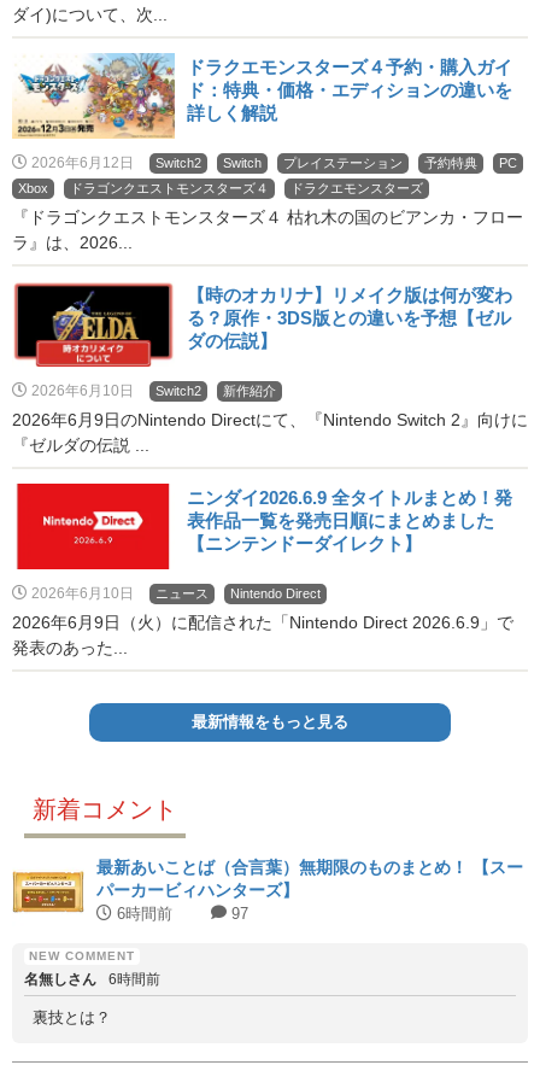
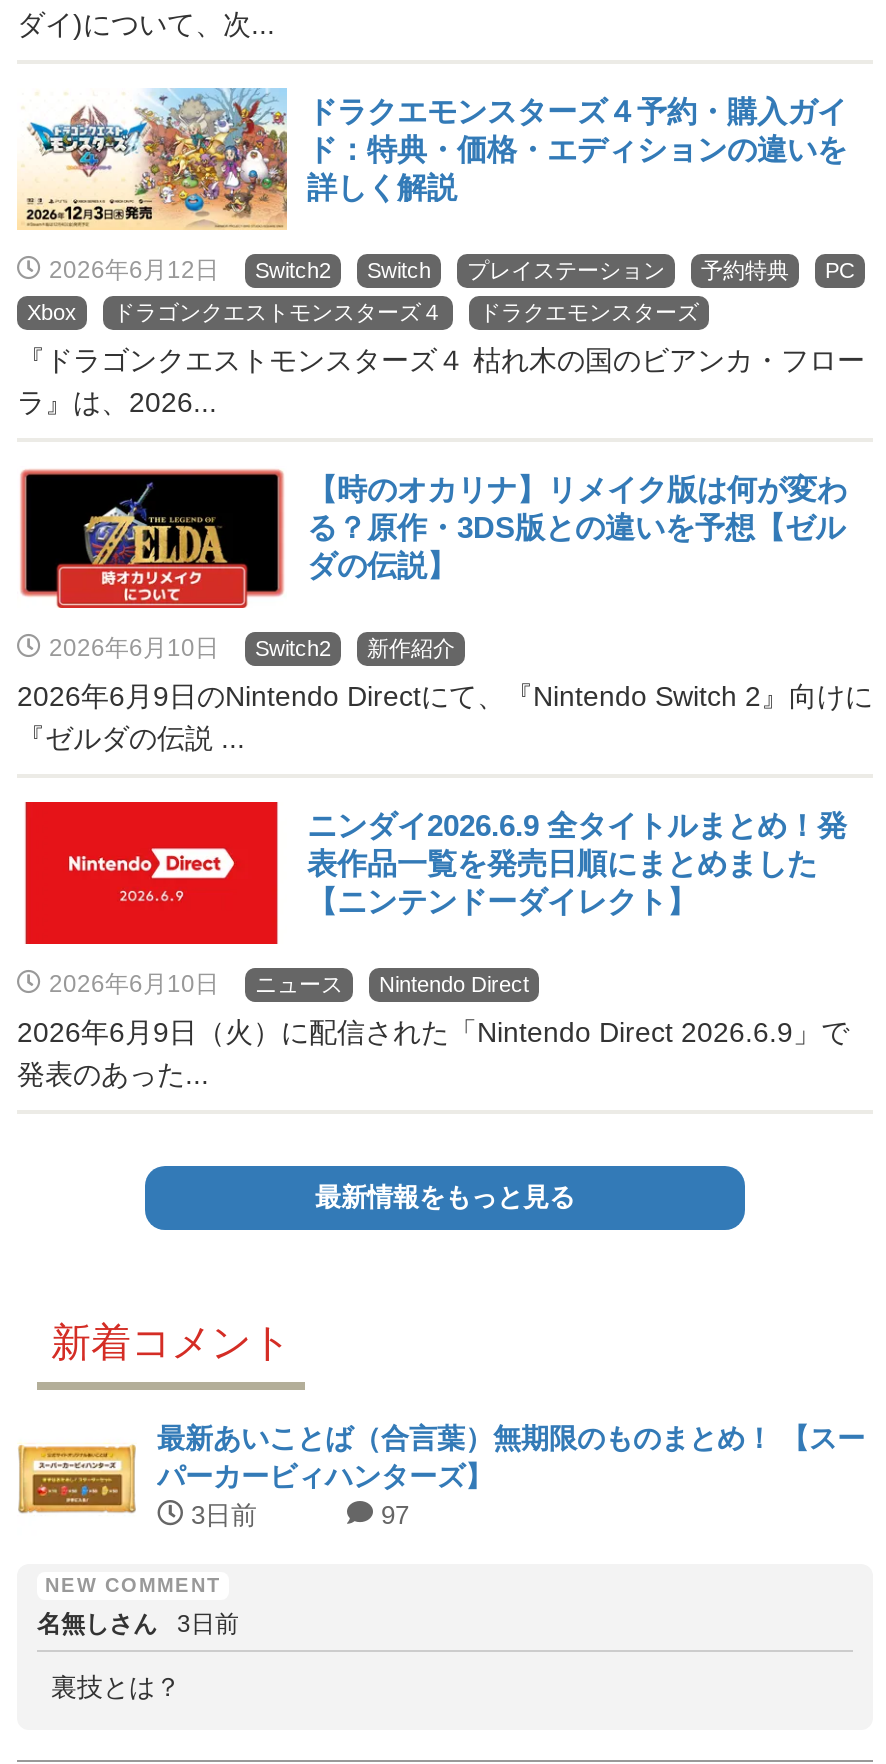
[112,905,172,923] 6時間前 -> [183,1500,257,1530] 3日前
[24,971,160,988] 名無しさん 6時間前 -> [37,1610,239,1638] 名無しさん 3日前

